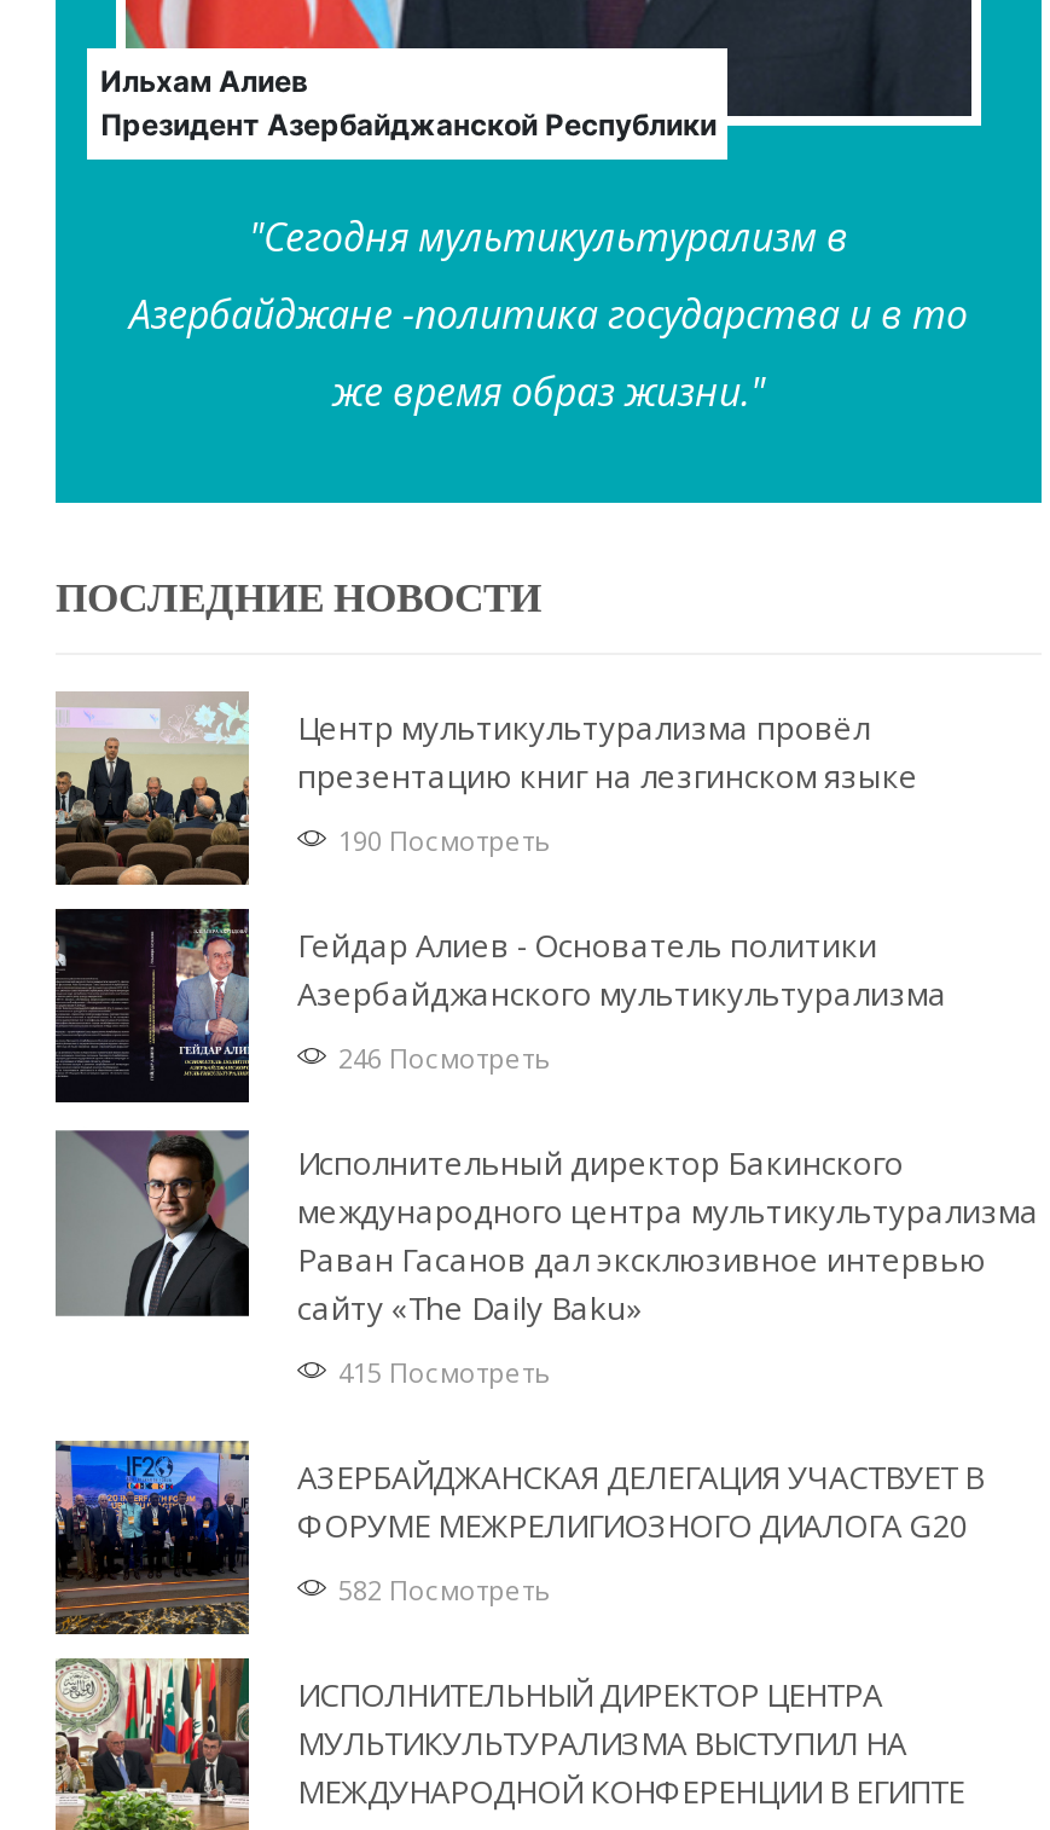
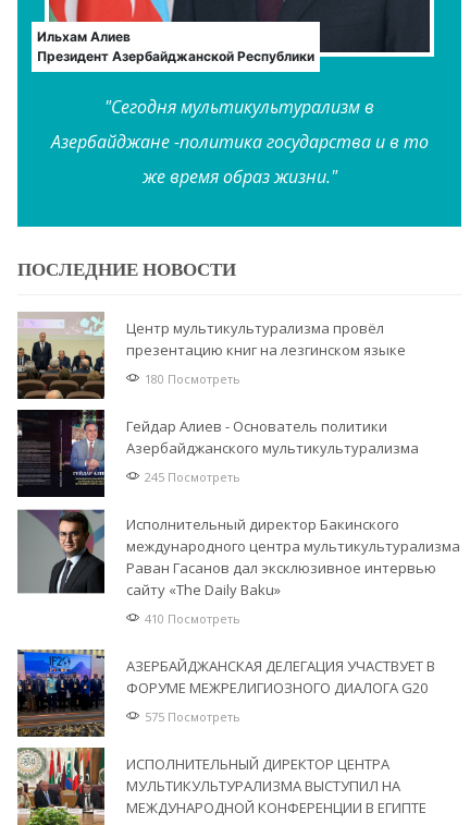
[338,821,551,857] 190 Посмотреть -> [145,370,240,386] 180 Посмотреть
[338,1039,551,1075] 246 Посмотреть -> [145,468,240,485] 245 Посмотреть
[338,1353,551,1389] 415 Посмотреть -> [145,610,240,626] 410 Посмотреть
[338,1570,551,1607] 582 Посмотреть -> [145,708,240,724] 575 Посмотреть

